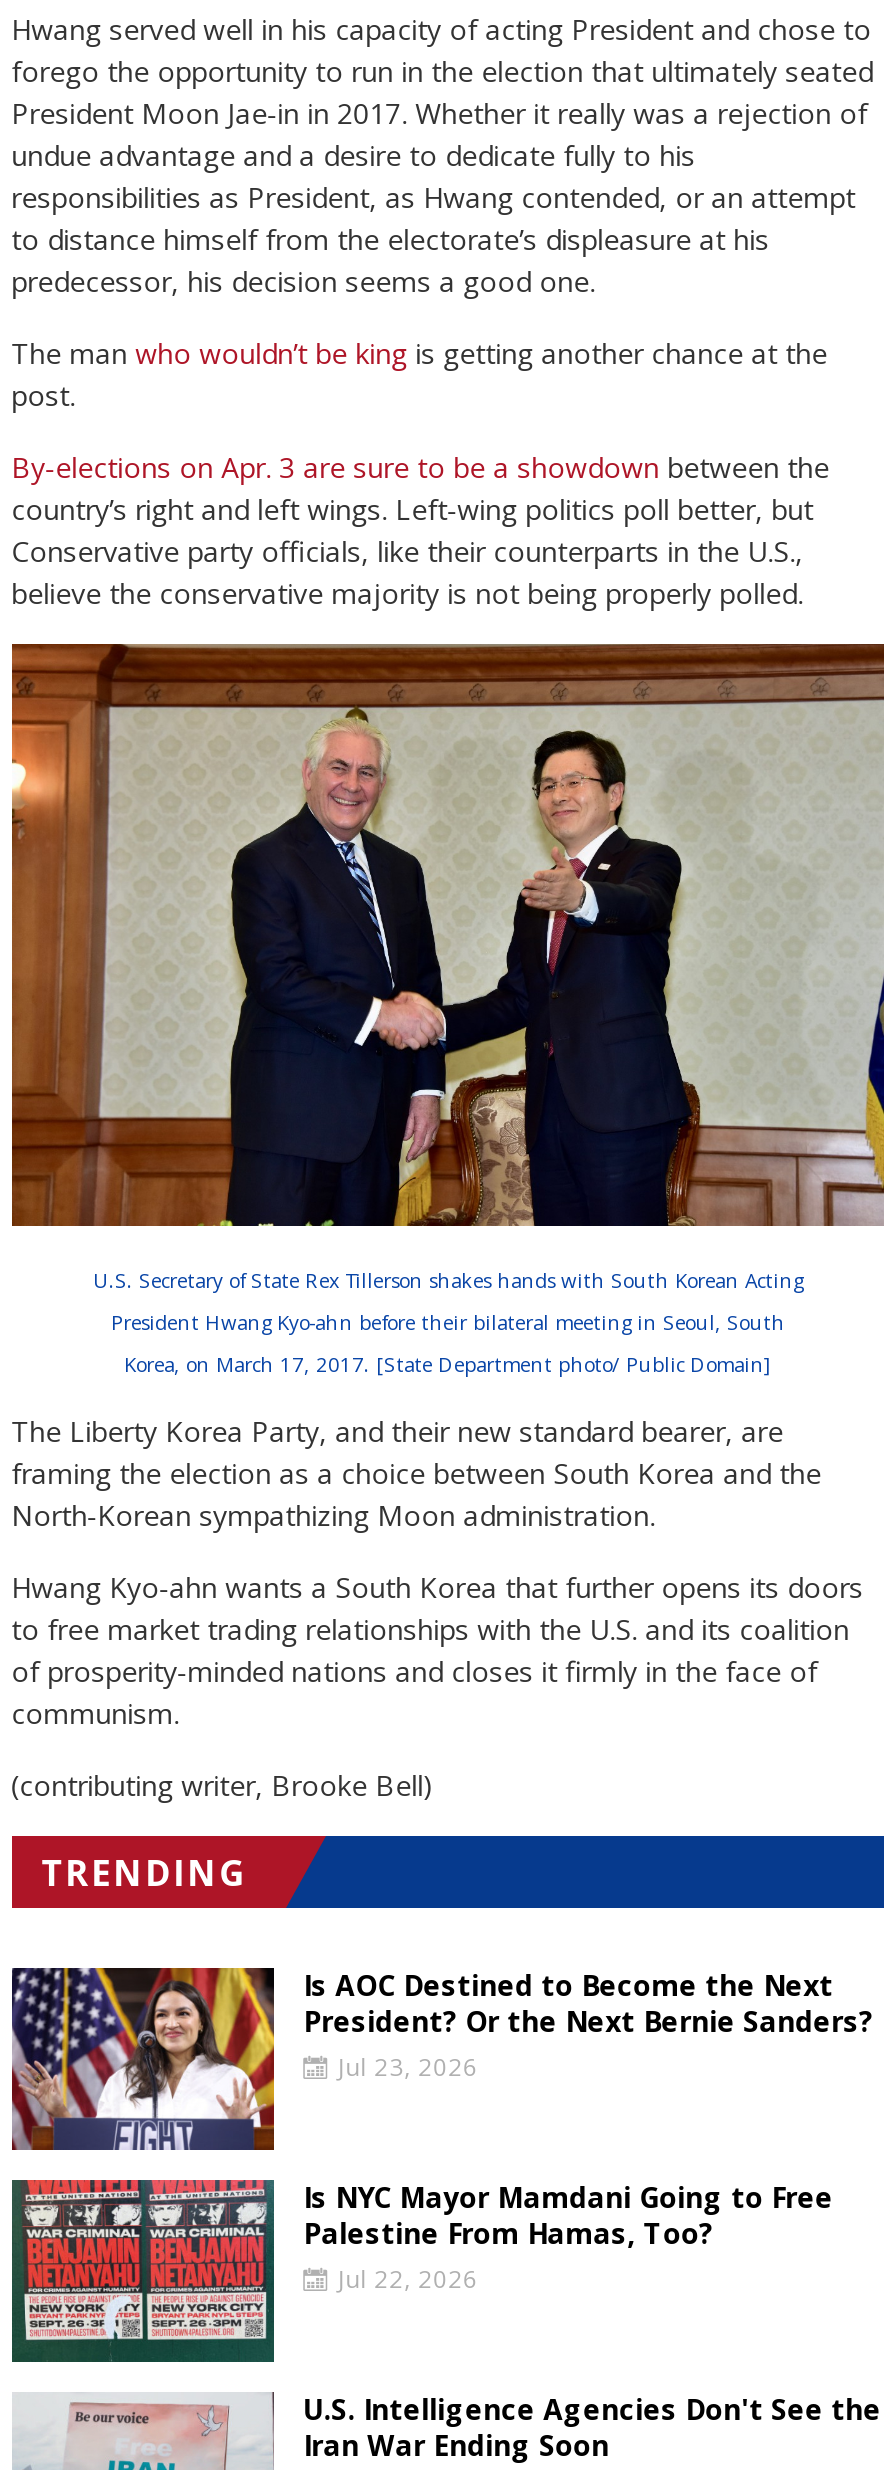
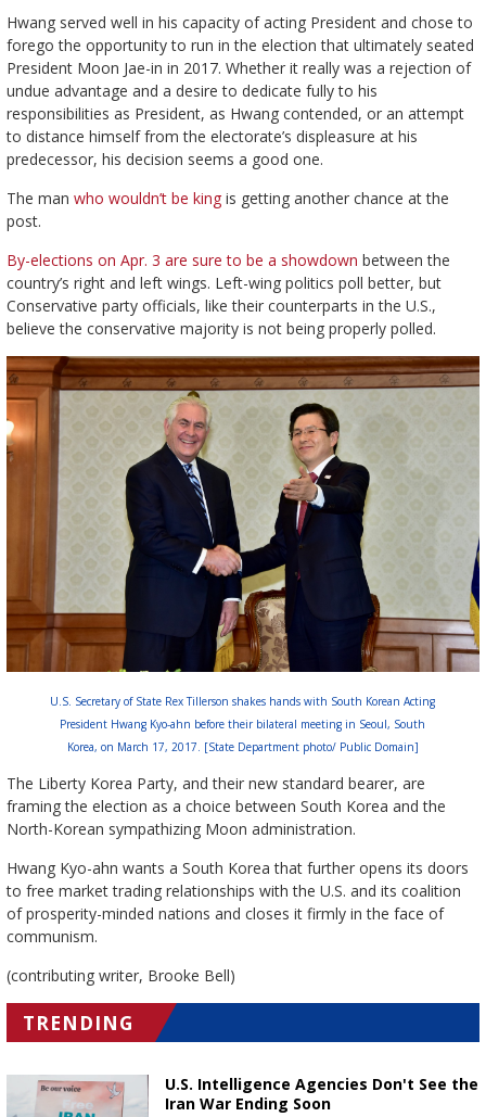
[10,1966,873,2297] [image] | Is AOC Destined to Become the Next | President? Or the Next Bernie Sanders? | Jul 23, 2026 | Is NYC Mayor Mamdani Going to Free | Palestine From Hamas, Too? | Jul 22, 2026 -> none
[12,2178,274,2364] [image] -> none

